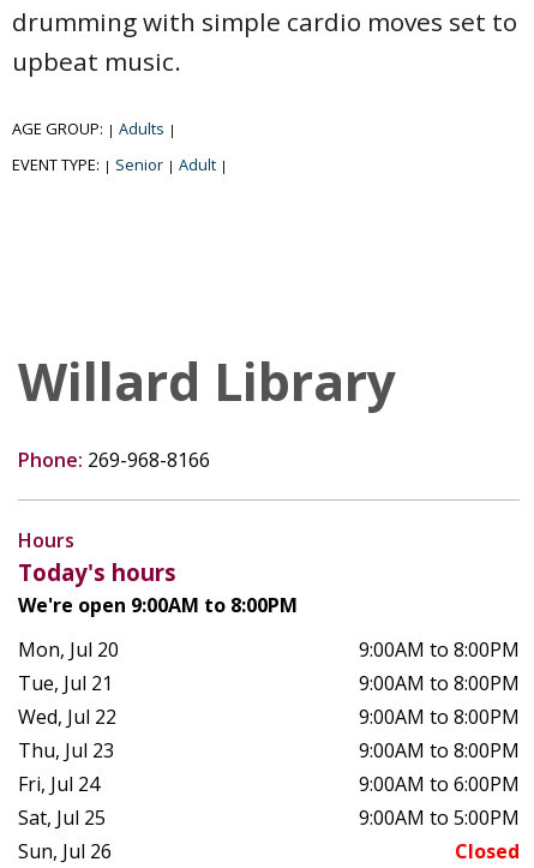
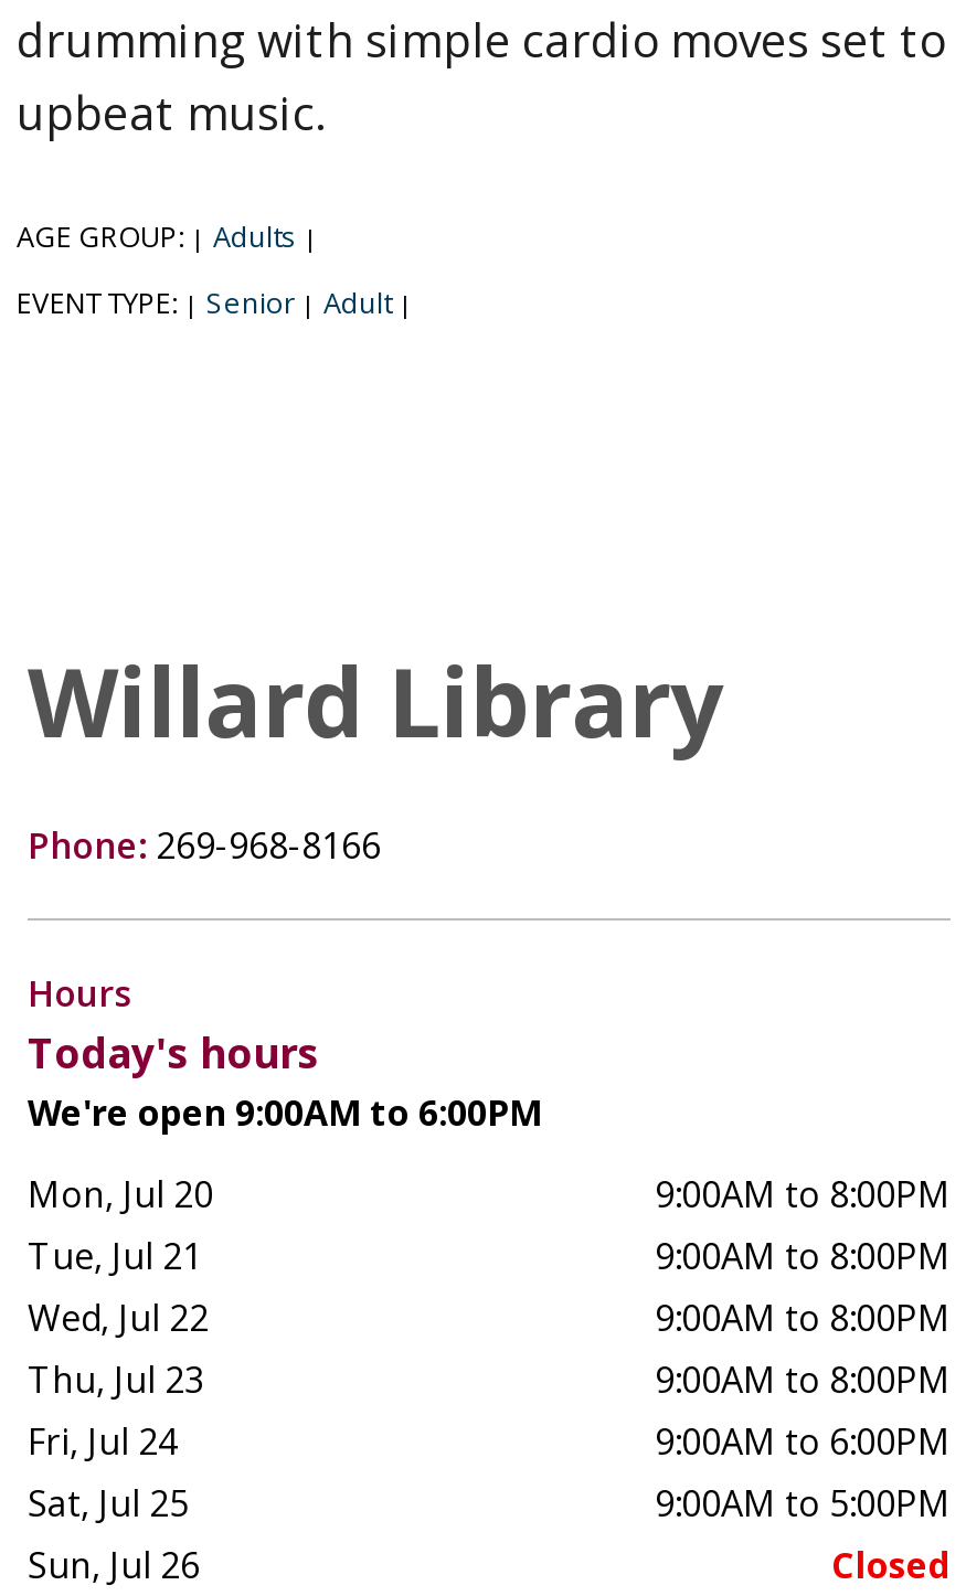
[18,592,298,618] We're open 9:00AM to 8:00PM -> [28,1088,542,1137] We're open 9:00AM to 6:00PM

